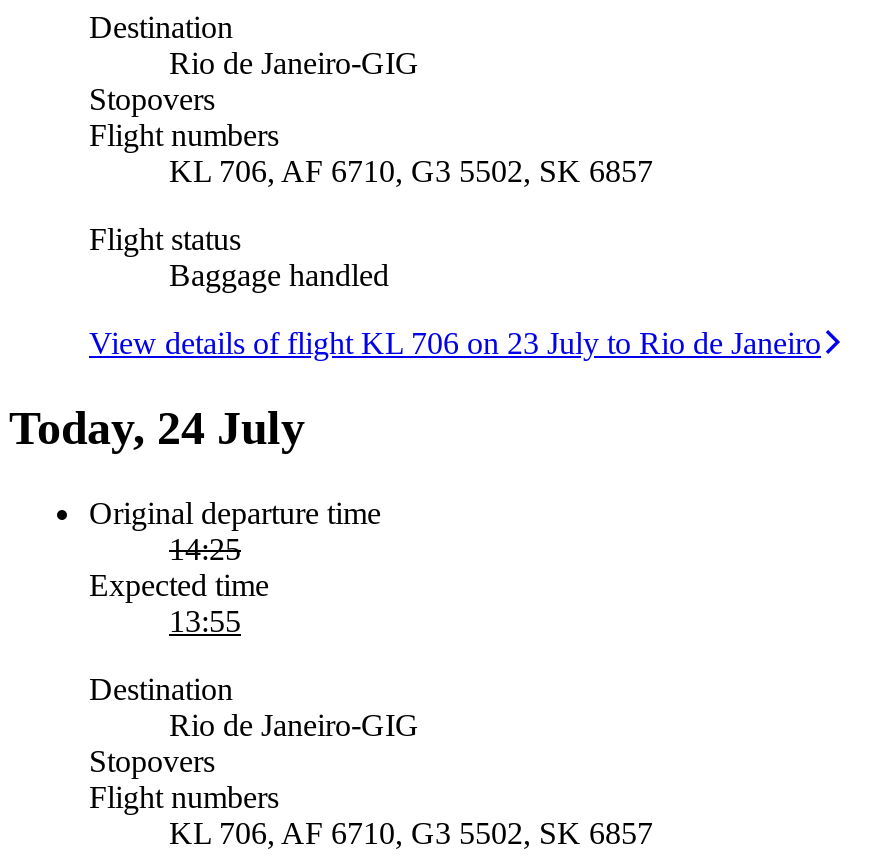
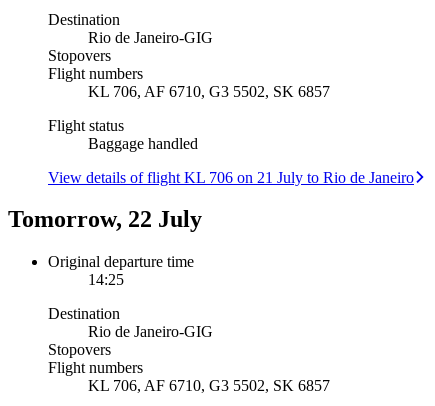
[89,325,821,359] View details of flight KL 706 on 23 July to Rio de Janeiro -> [48,168,414,185] View details of flight KL 706 on 21 July to Rio de Janeiro
[9,401,305,453] Today, 24 July -> [8,206,202,232] Tomorrow, 22 July
[89,567,269,637] Expected time | 13:55 -> none

